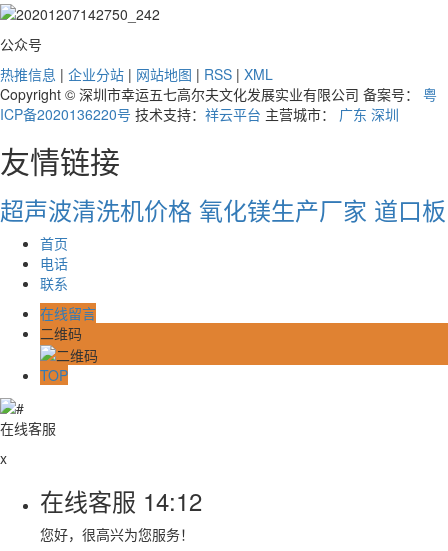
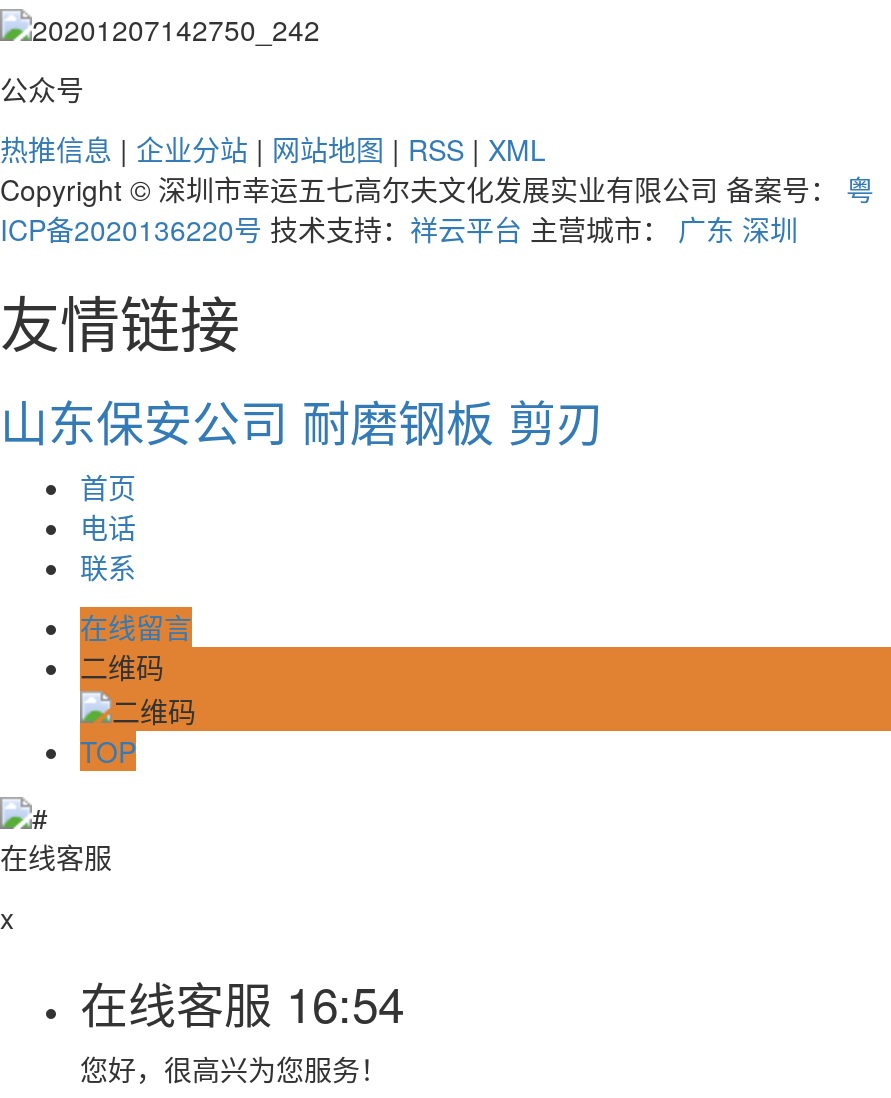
[0,192,446,227] 超声波清洗机价格氧化镁生产厂家道口板 -> [0,385,604,455] 山东保安公司耐磨钢板剪刃
[40,483,202,518] 在线客服14:12 -> [80,966,404,1036] 在线客服16:54

